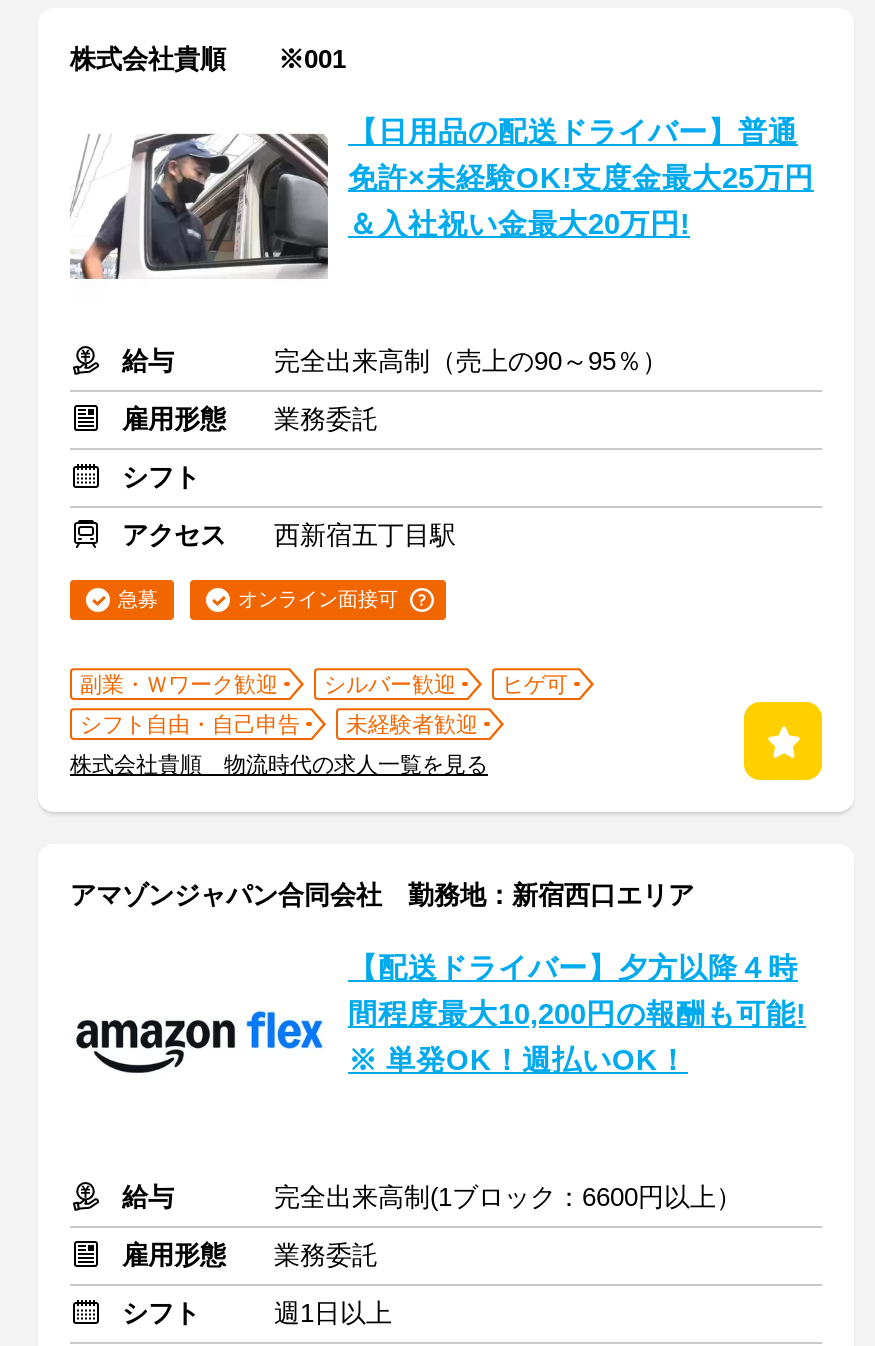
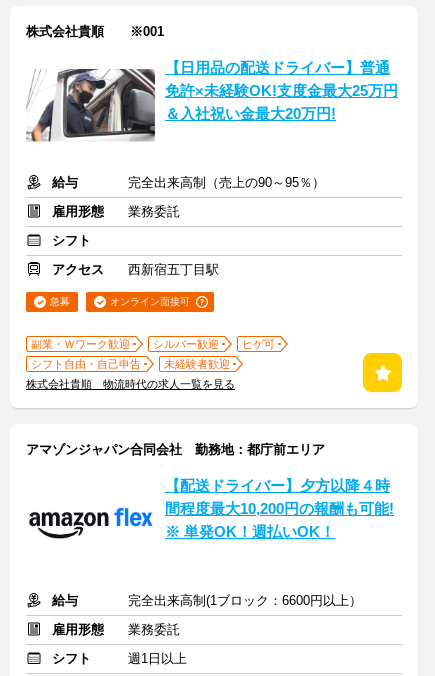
[70,880,694,910] アマゾンジャパン合同会社 勤務地：新宿西口エリア -> [26,442,325,457] アマゾンジャパン合同会社 勤務地：都庁前エリア

